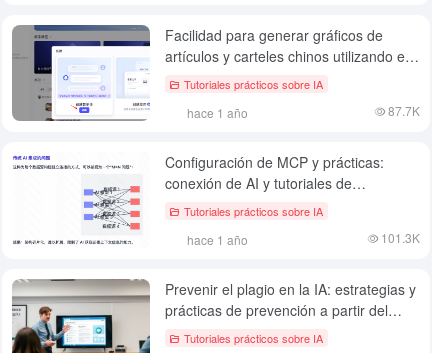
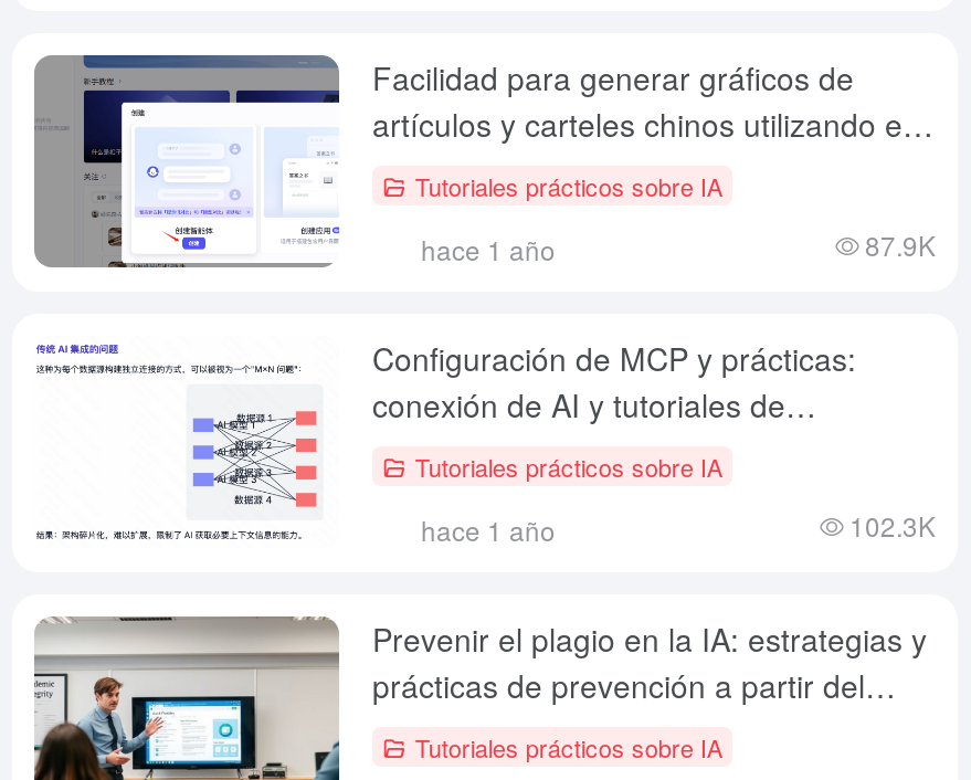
[388,102,420,119] 87.7K -> [865,225,936,263] 87.9K
[381,229,420,246] 101.3K -> [849,506,936,543] 102.3K

